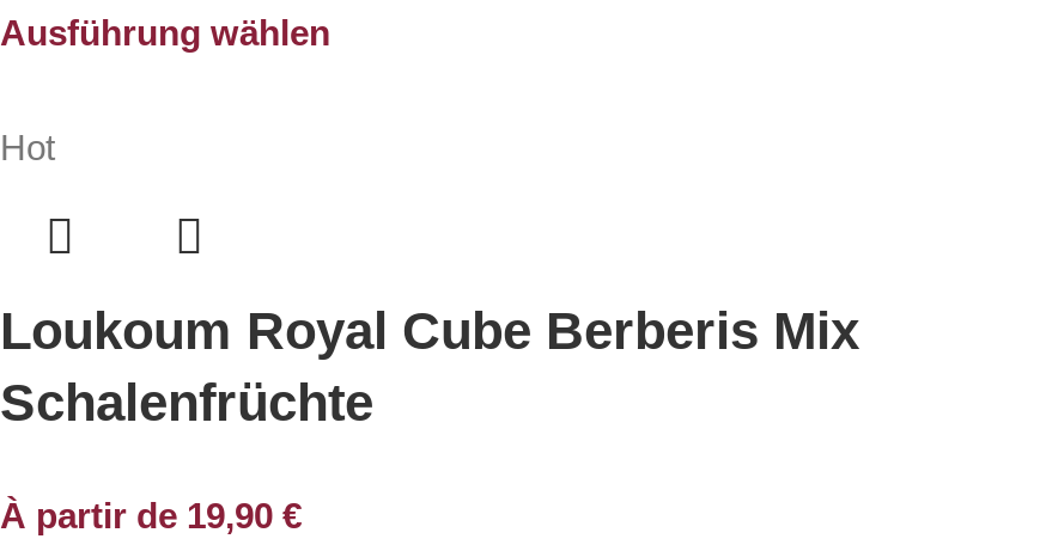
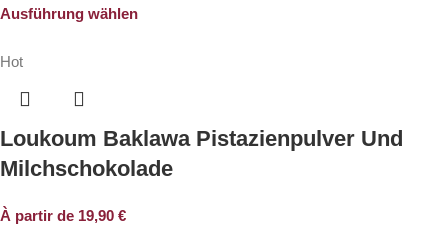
[0,301,859,433] Loukoum Royal Cube Berberis Mix | Schalenfrüchte -> [0,126,403,181] Loukoum Baklawa Pistazienpulver Und | Milchschokolade

